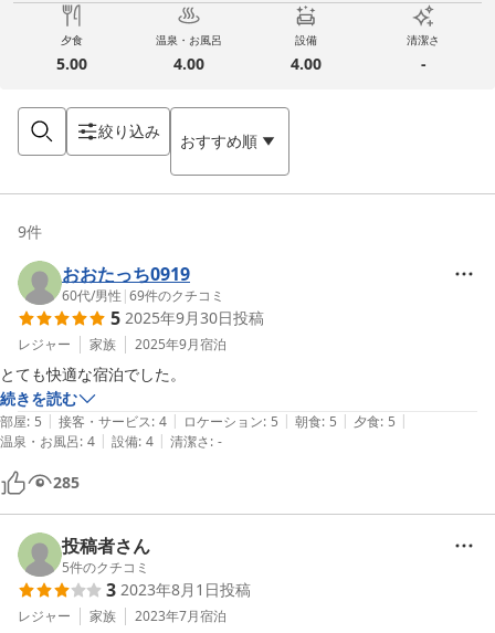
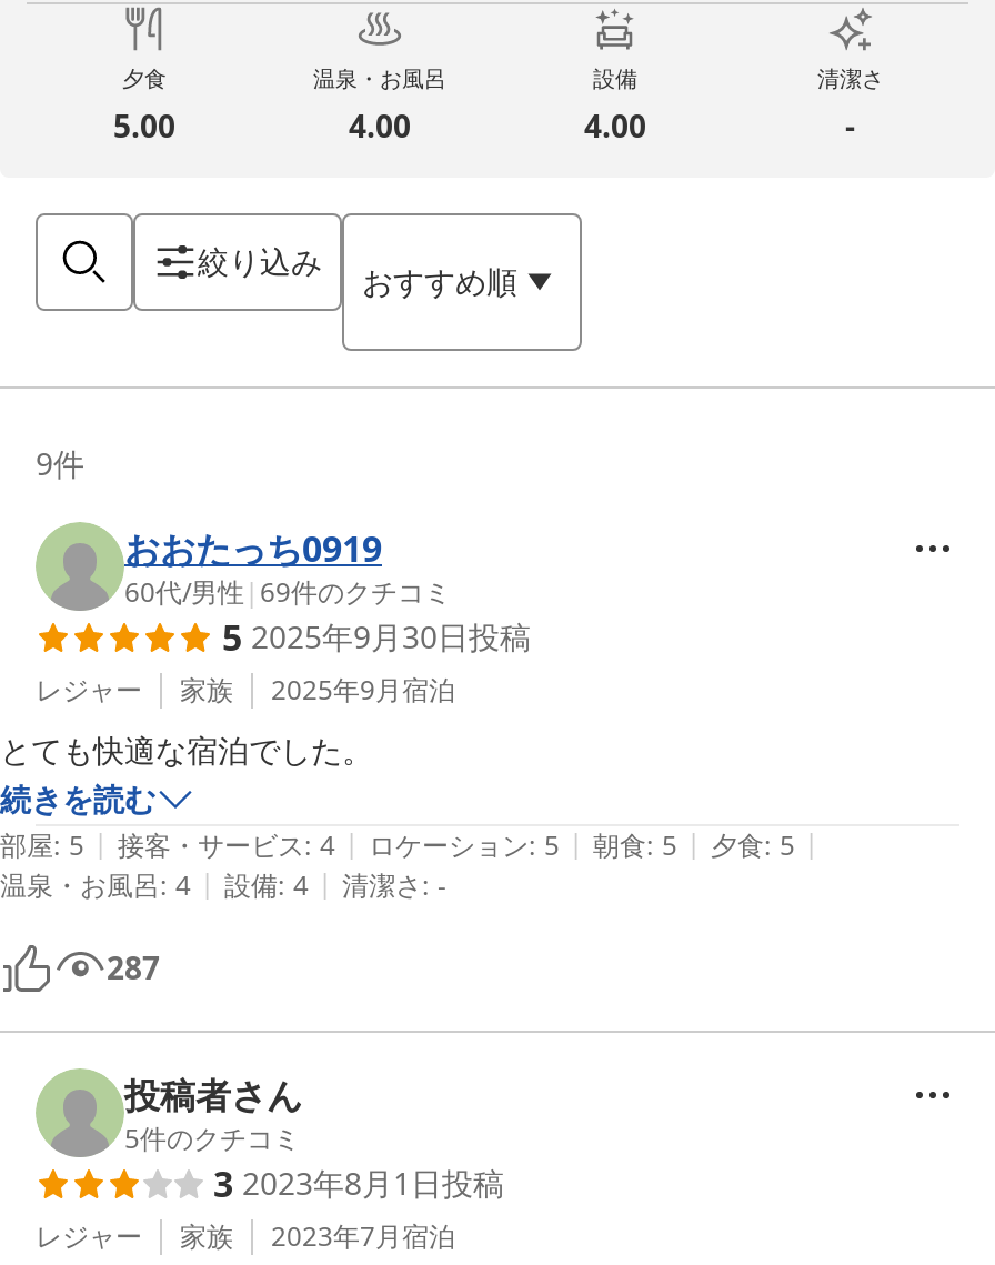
[53,472,80,493] 285 -> [107,946,160,988] 287

